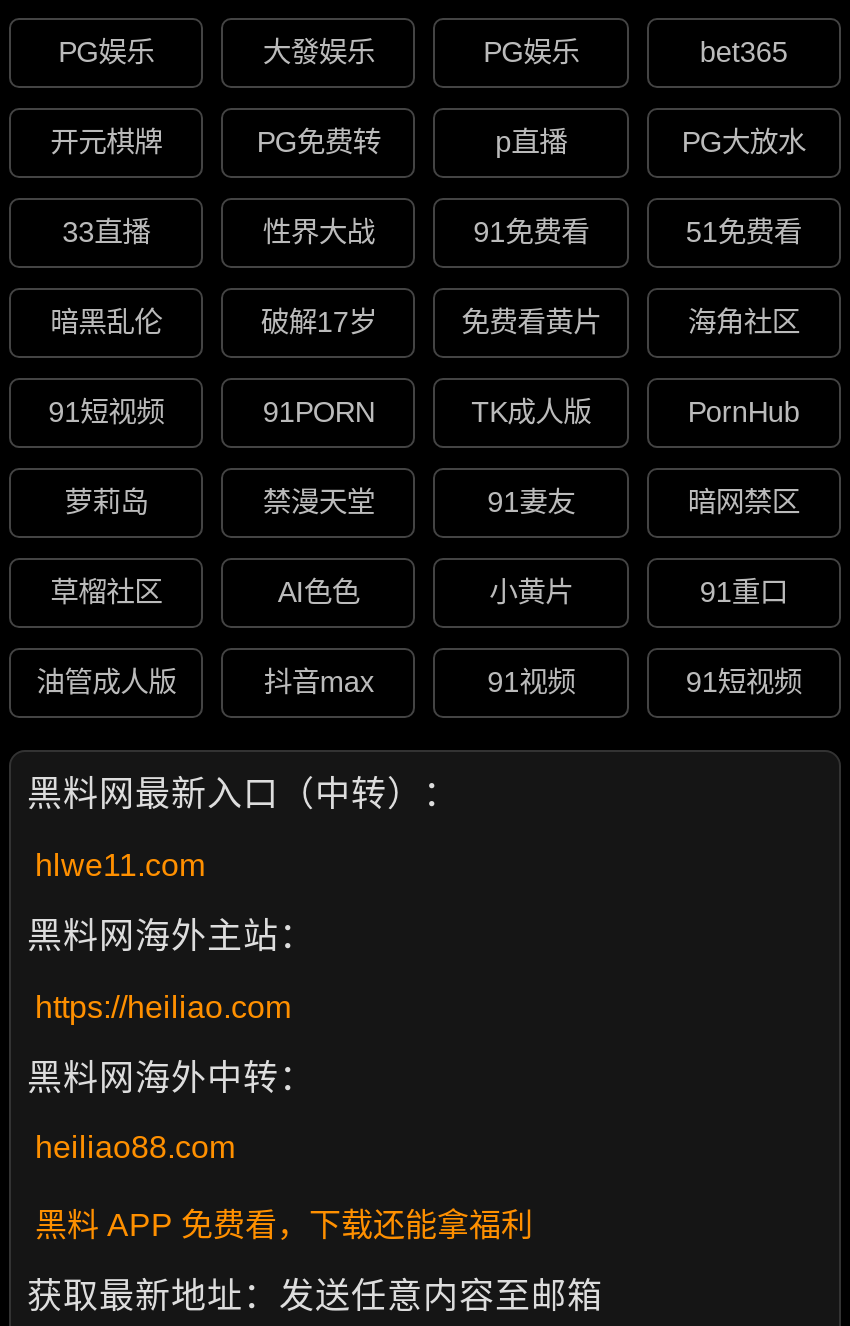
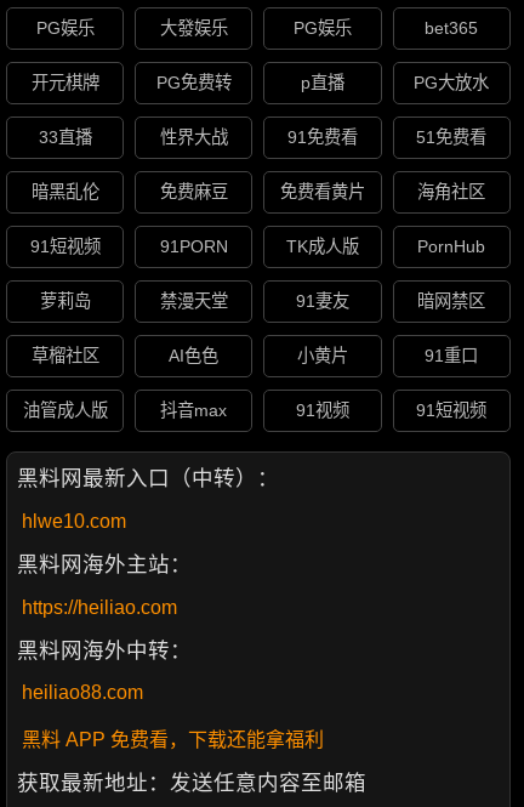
[261,307,377,339] 破解17岁 -> [160,183,228,202] 免费麻豆
[35,848,205,882] hlwe11.com -> [22,511,126,531] hlwe10.com

